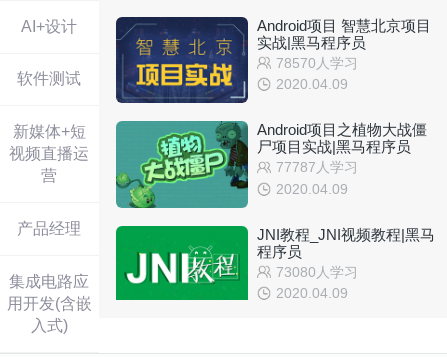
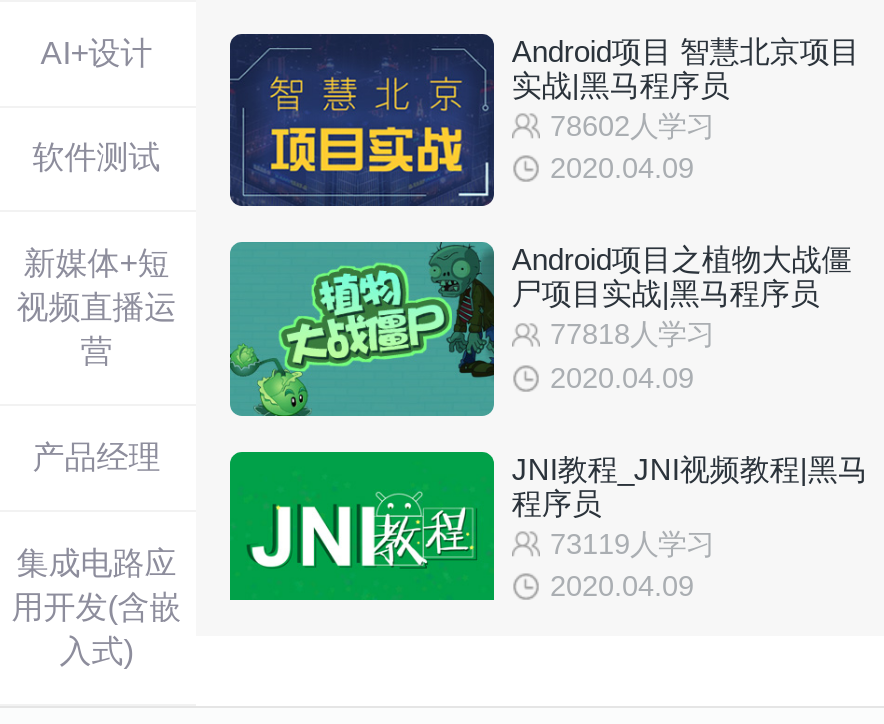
[276,55,358,71] 78570人学习 -> [550,109,714,141] 78602人学习
[276,159,358,175] 77787人学习 -> [550,318,714,350] 77818人学习
[276,264,358,280] 73080人学习 -> [550,527,714,559] 73119人学习

